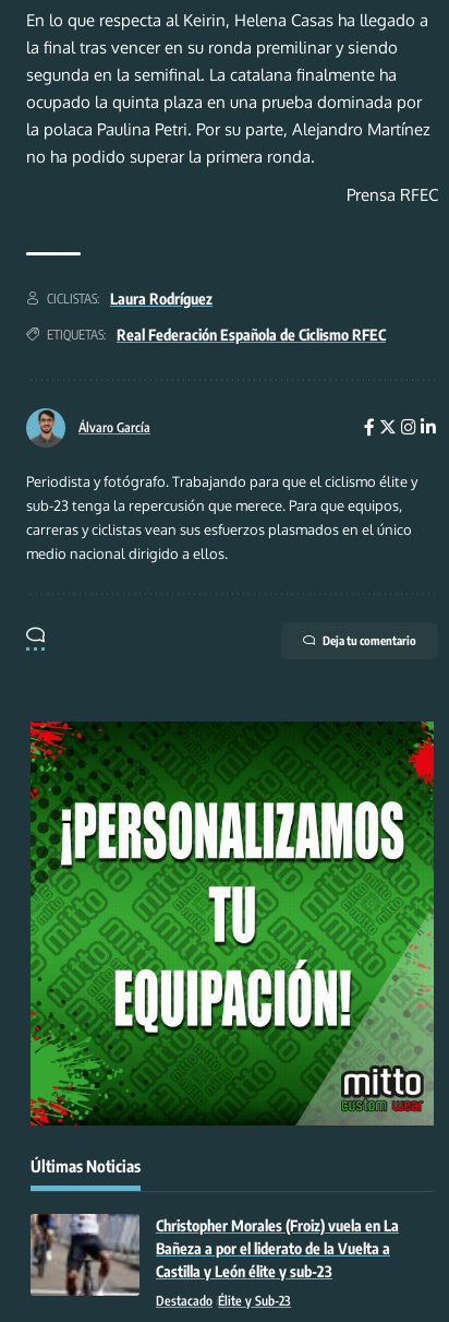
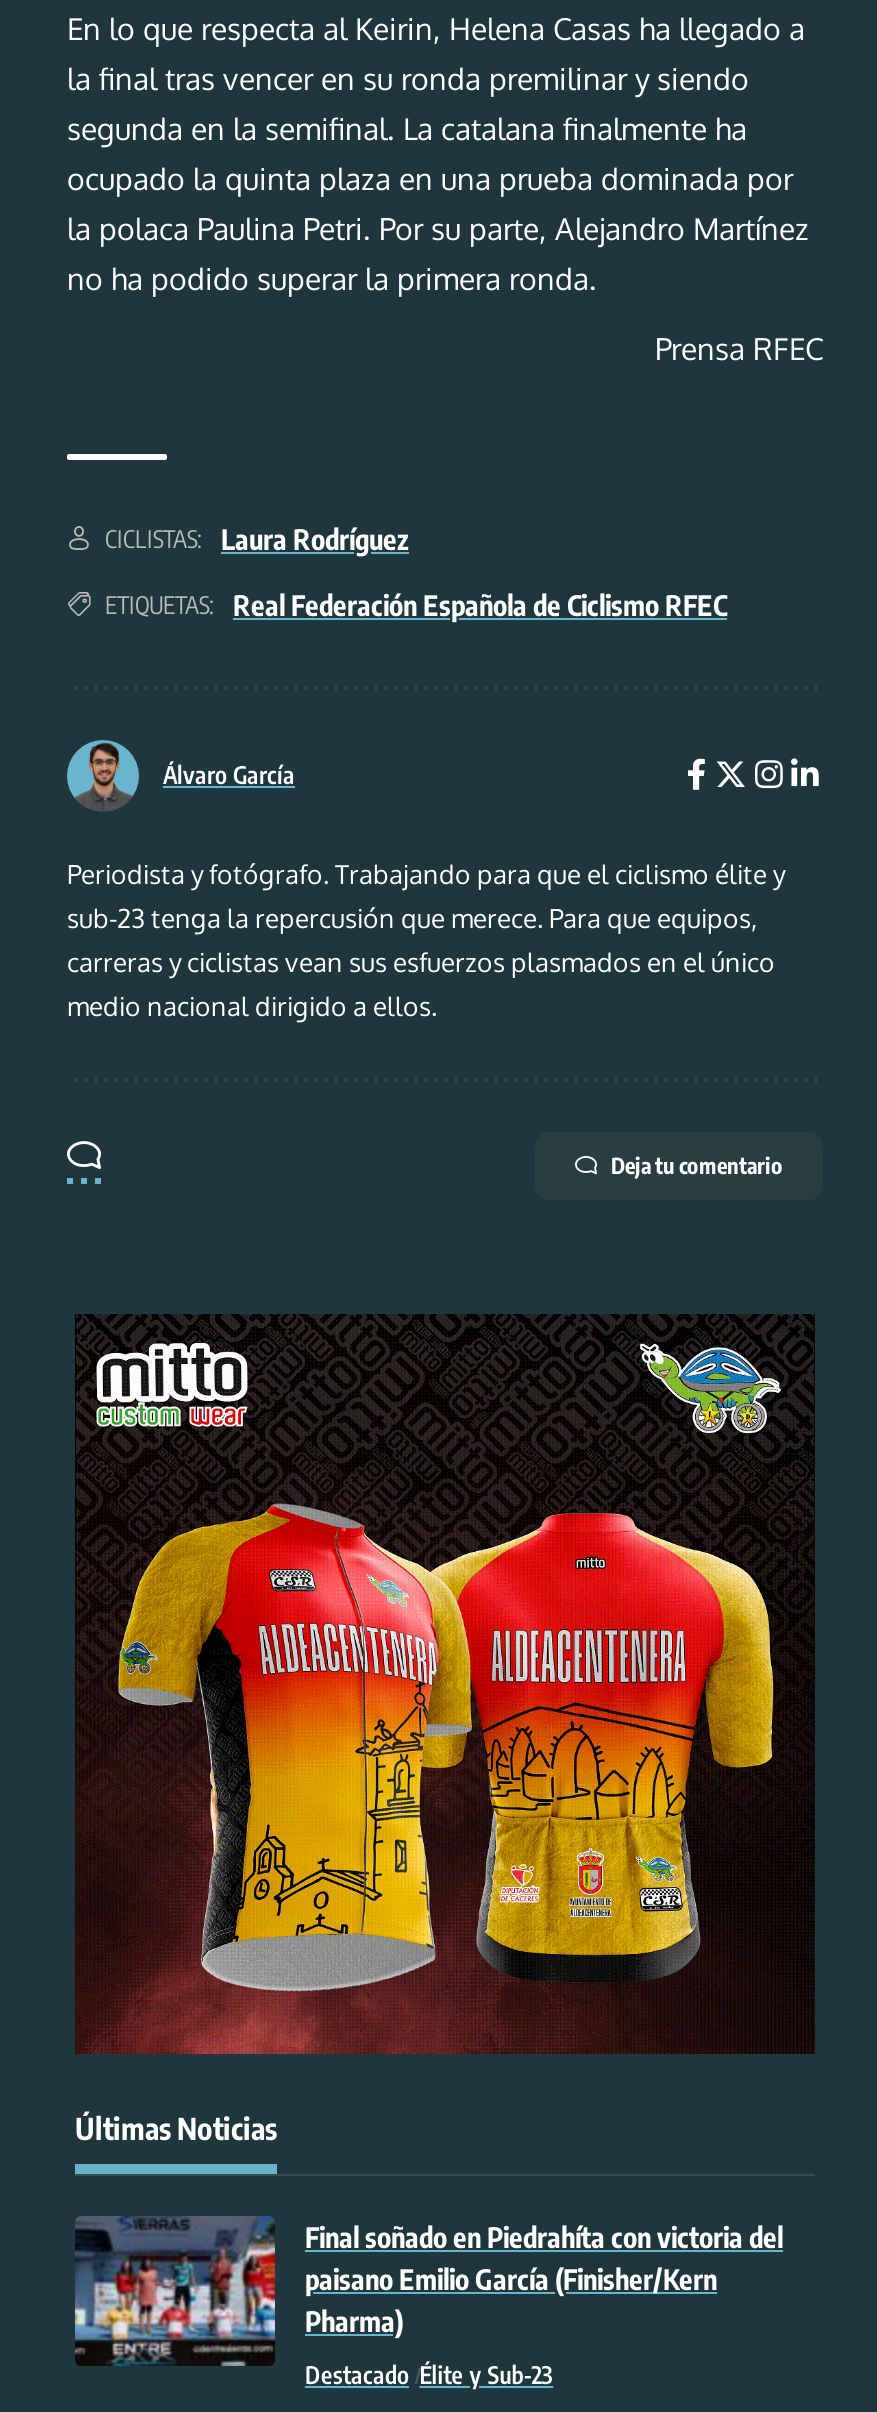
[29,720,435,1127] [image] -> [75,1314,815,2056] [image]
[29,1213,399,1297] [image] | Christopher Morales (Froiz) vuela en La | Bañeza a por el liderato de la Vuelta a | Castilla y León élite y sub-23 -> [73,2216,783,2366] [image] | Final soñado en Piedrahíta con victoria del | paisano Emilio García (Finisher/Kern | Pharma)

